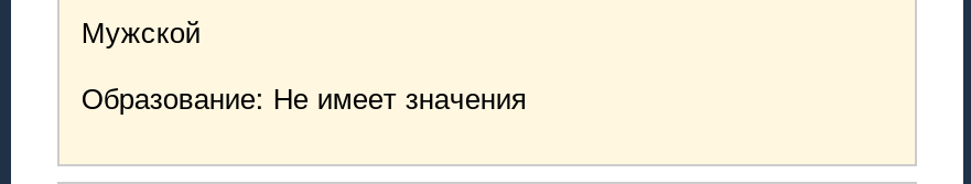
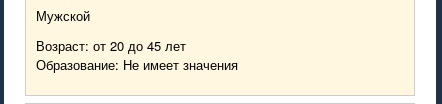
none -> [36,36,186,55] Возраст: от 20 до 45 лет

